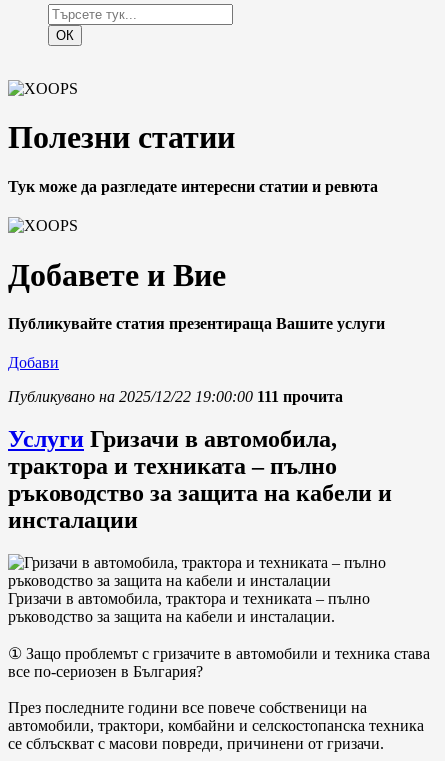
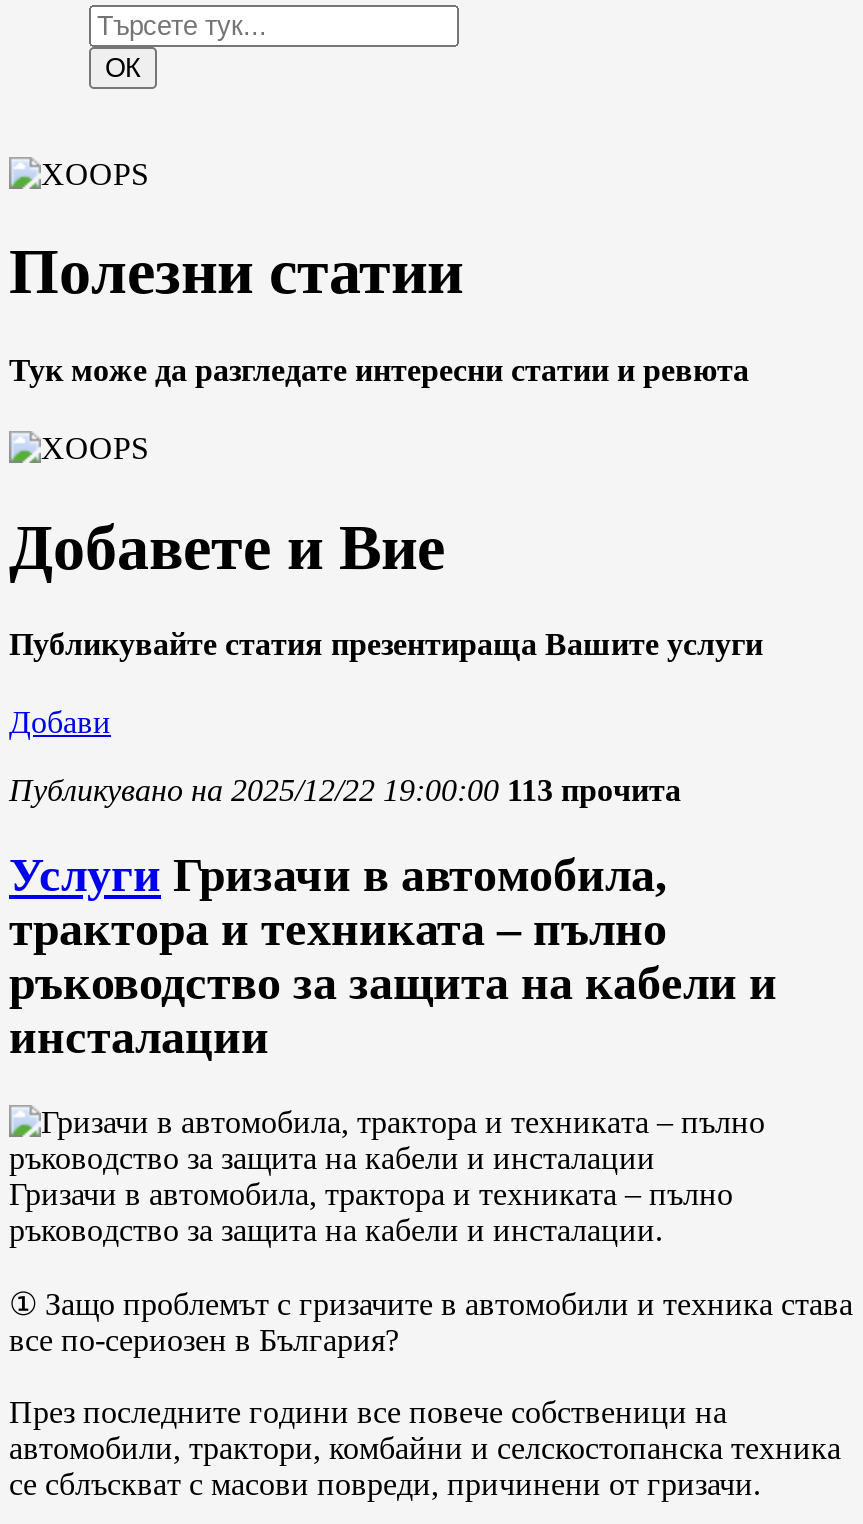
[8,388,343,405] Публикувано на 2025/12/22 19:00:00 111 прочита -> [9,774,681,808] Публикувано на 2025/12/22 19:00:00 113 прочита

